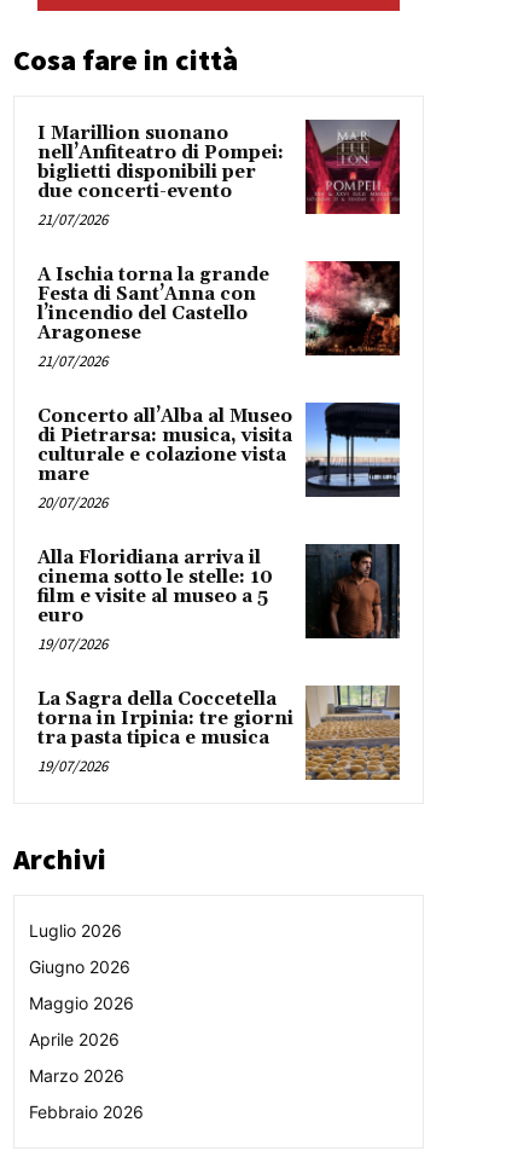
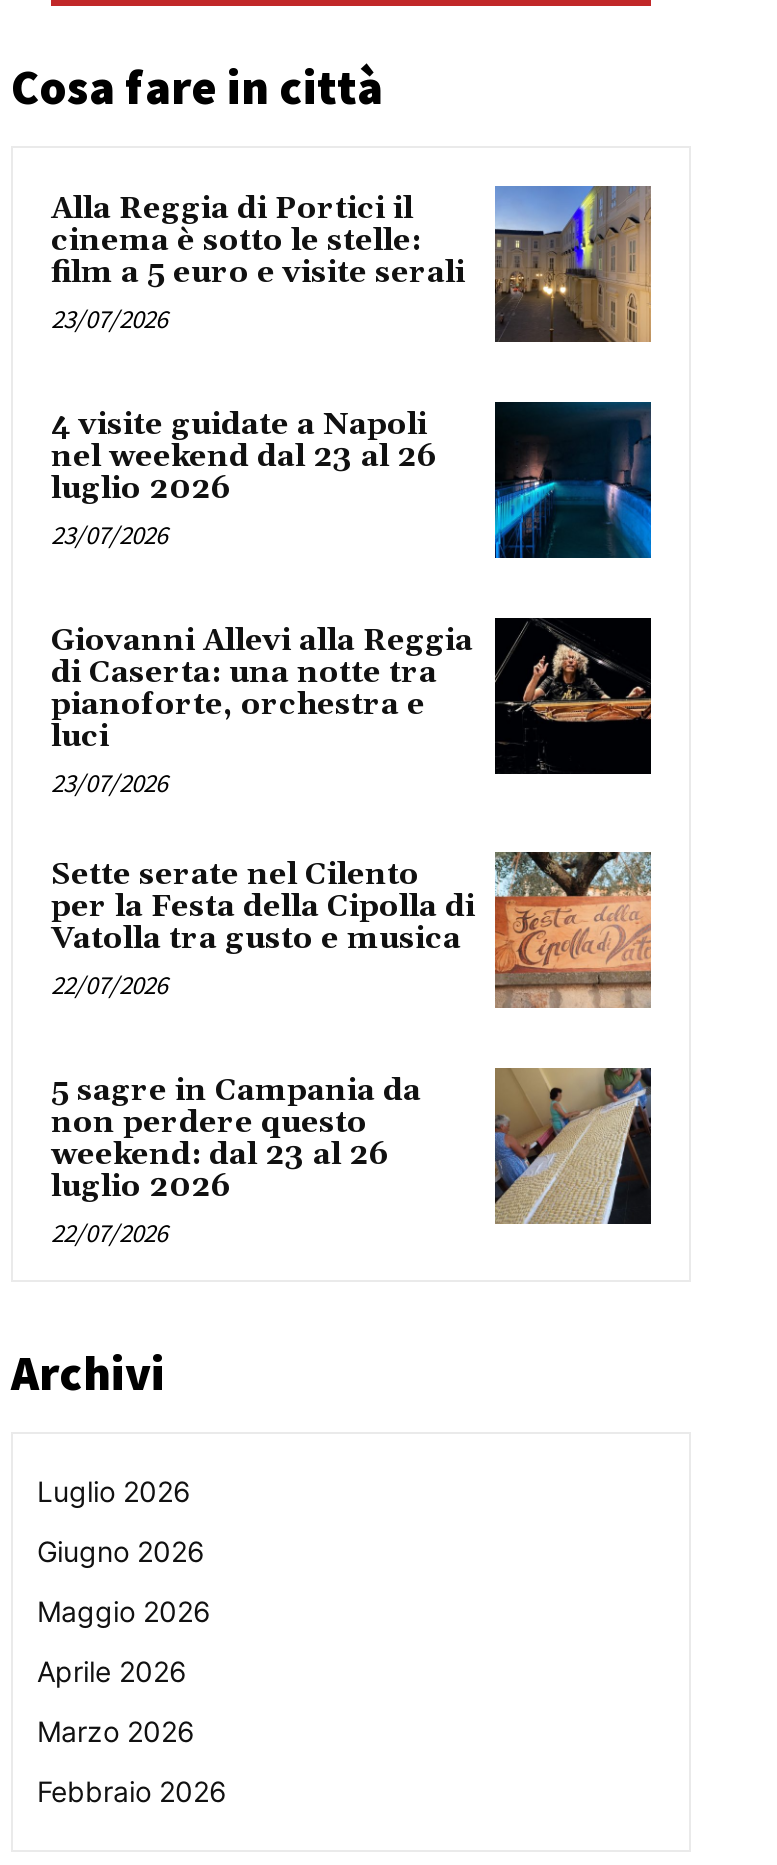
[37,118,401,230] [image] | I Marillion suonano | nell’Anfiteatro di Pompei: | biglietti disponibili per | due concerti-evento | 21/07/2026 -> [51,184,653,344] [image] | Alla Reggia di Portici il | cinema è sotto le stelle: | film a 5 euro e visite serali | 23/07/2026
[37,260,401,371] [image] | A Ischia torna la grande | Festa di Sant’Anna con | l’incendio del Castello | Aragonese | 21/07/2026 -> [51,400,653,560] [image] | 4 visite guidate a Napoli | nel weekend dal 23 al 26 | luglio 2026 | 23/07/2026
[37,401,401,513] [image] | Concerto all’Alba al Museo | di Pietrarsa: musica, visita | culturale e colazione vista | mare | 20/07/2026 -> [51,616,653,800] [image] | Giovanni Allevi alla Reggia | di Caserta: una notte tra | pianoforte, orchestra e | luci | 23/07/2026
[37,544,401,654] [image] | Alla Floridiana arriva il | cinema sotto le stelle: 10 | film e visite al museo a 5 | euro | 19/07/2026 -> [51,852,653,1010] [image] | Sette serate nel Cilento | per la Festa della Cipolla di | Vatolla tra gusto e musica | 22/07/2026
[37,675,401,781] [image] | La Sagra della Coccetella | torna in Irpinia: tre giorni | tra pasta tipica e musica | 19/07/2026 -> [51,1066,653,1250] [image] | 5 sagre in Campania da | non perdere questo | weekend: dal 23 al 26 | luglio 2026 | 22/07/2026

